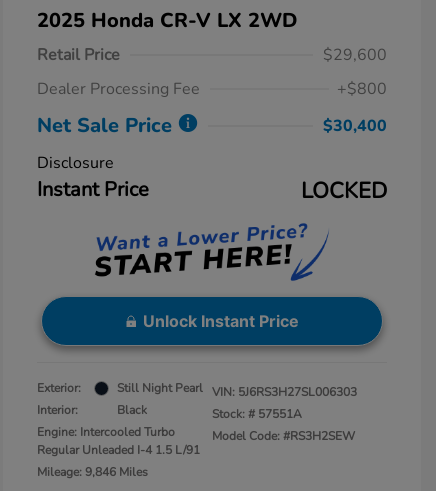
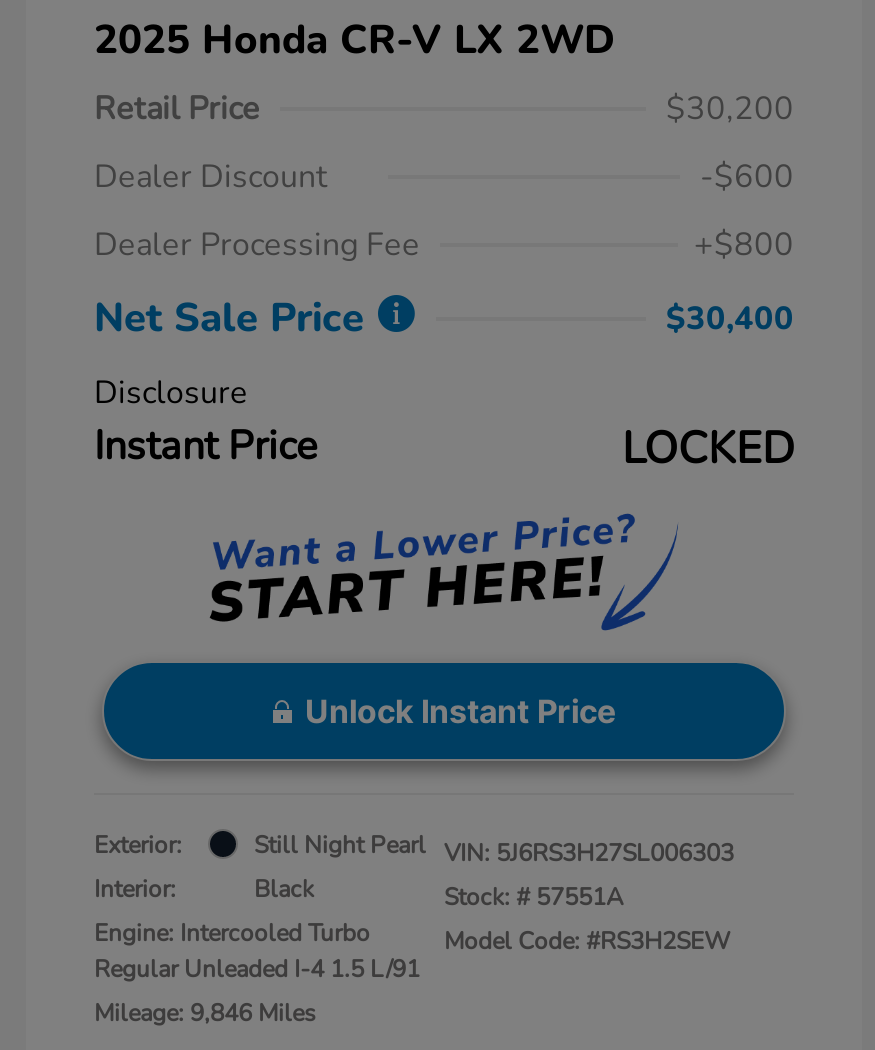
[323,44,387,66] $29,600 -> [94,88,794,200] $30,200 | Dealer Discount | -$600

